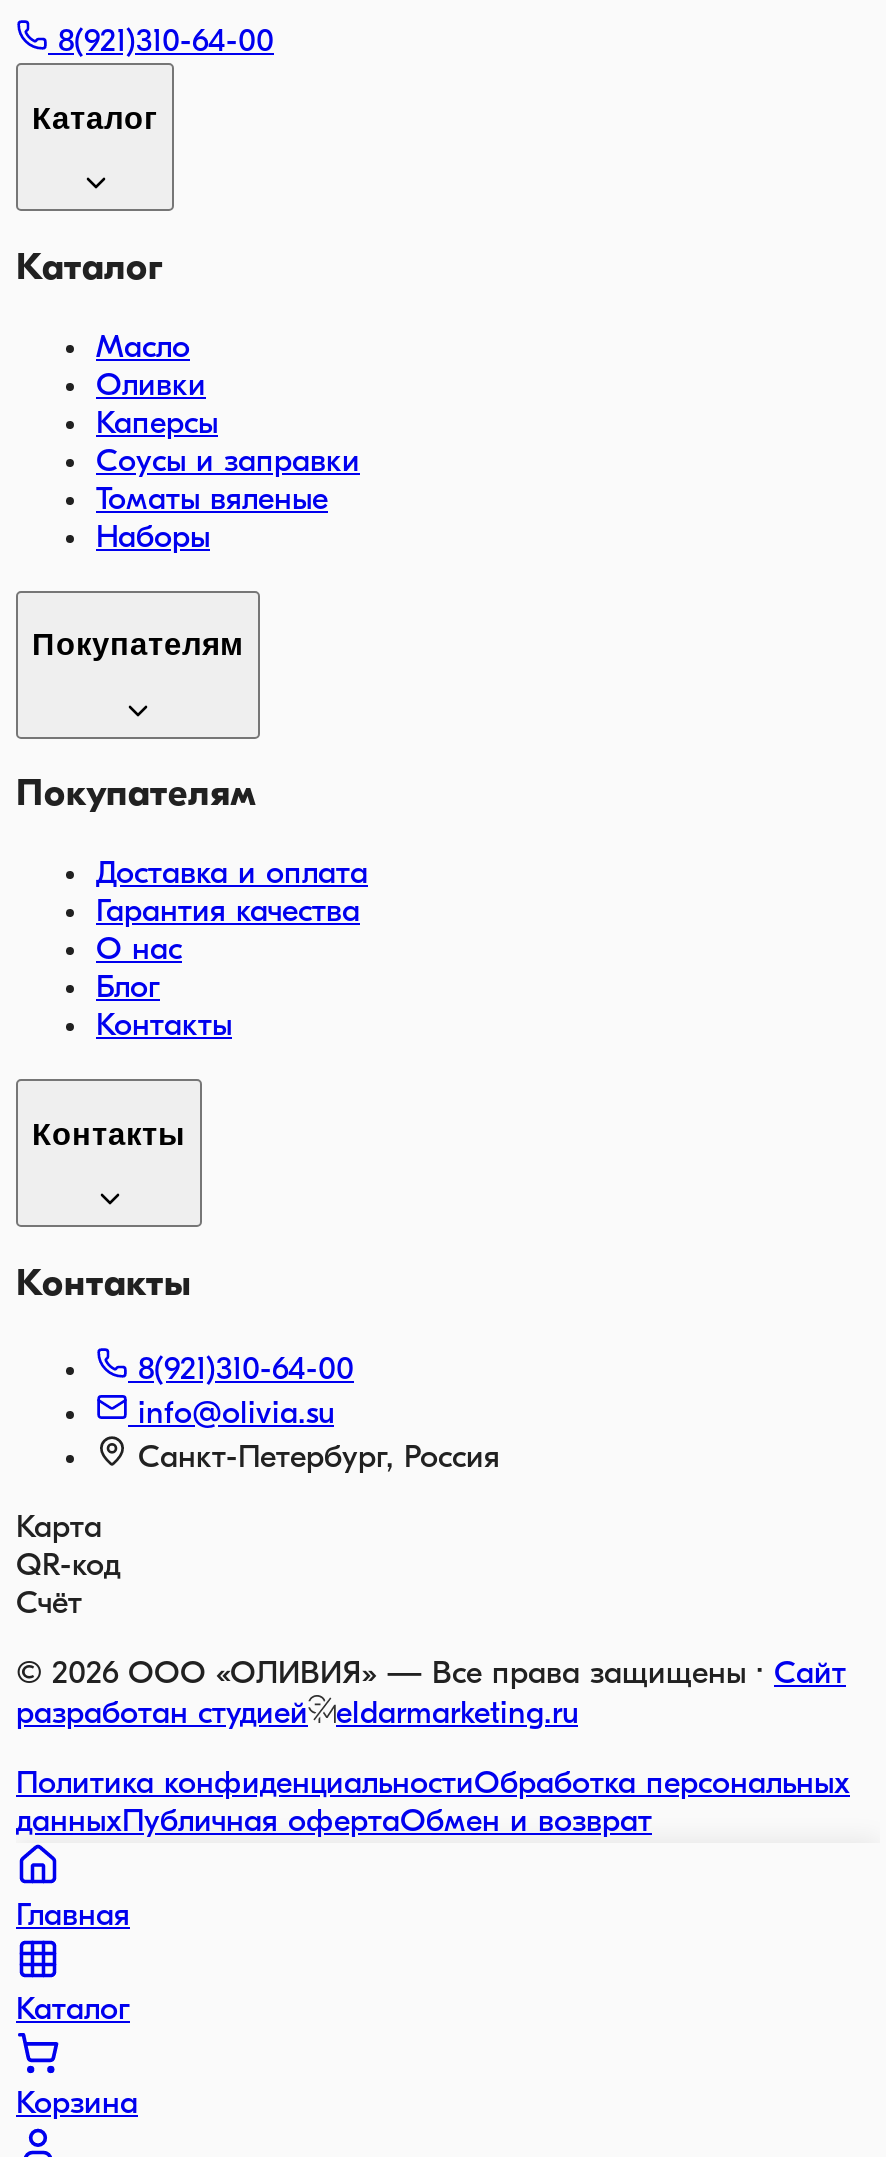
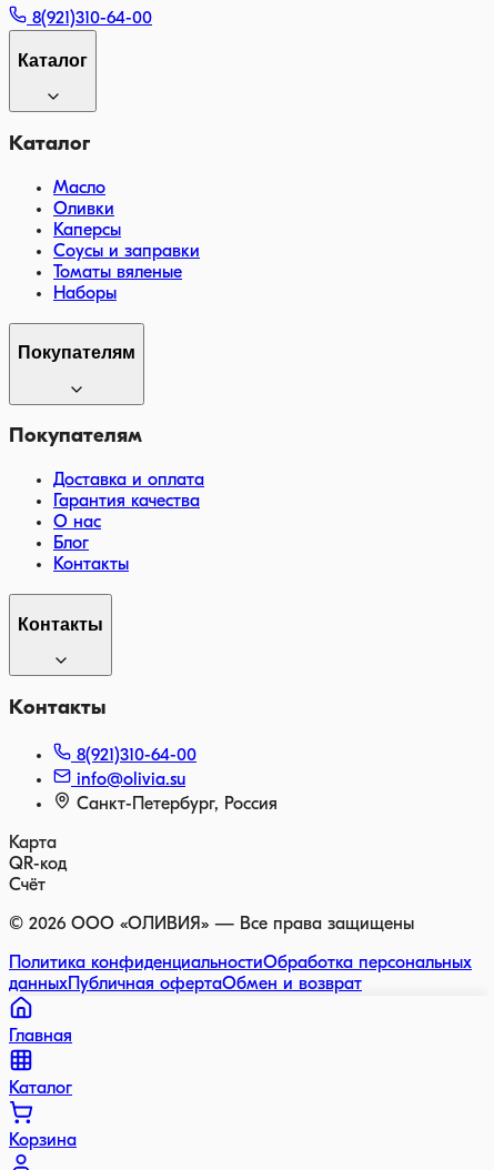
[16,1659,846,1731] © 2026 ООО «ОЛИВИЯ» — Все права защищены · Сайт | разработан студией | eldarmarketing.ru -> [9,916,414,933] © 2026 ООО «ОЛИВИЯ» — Все права защищены

